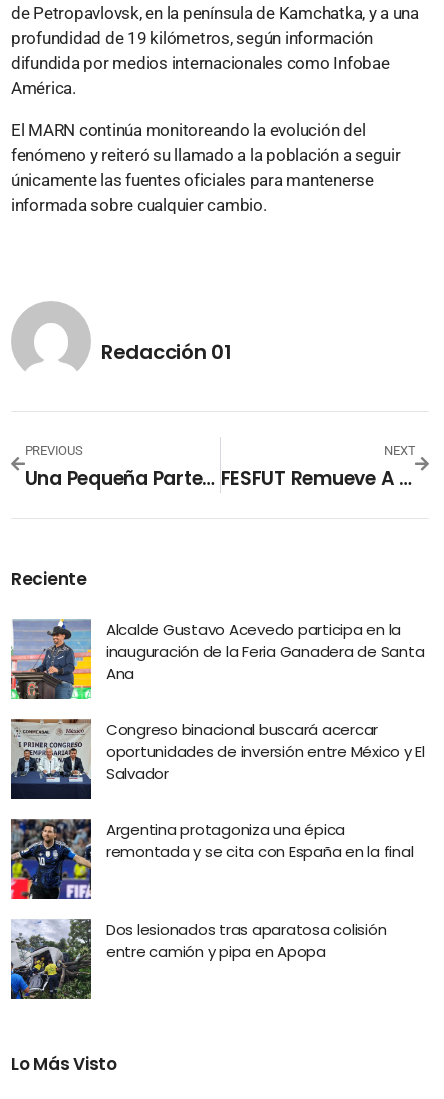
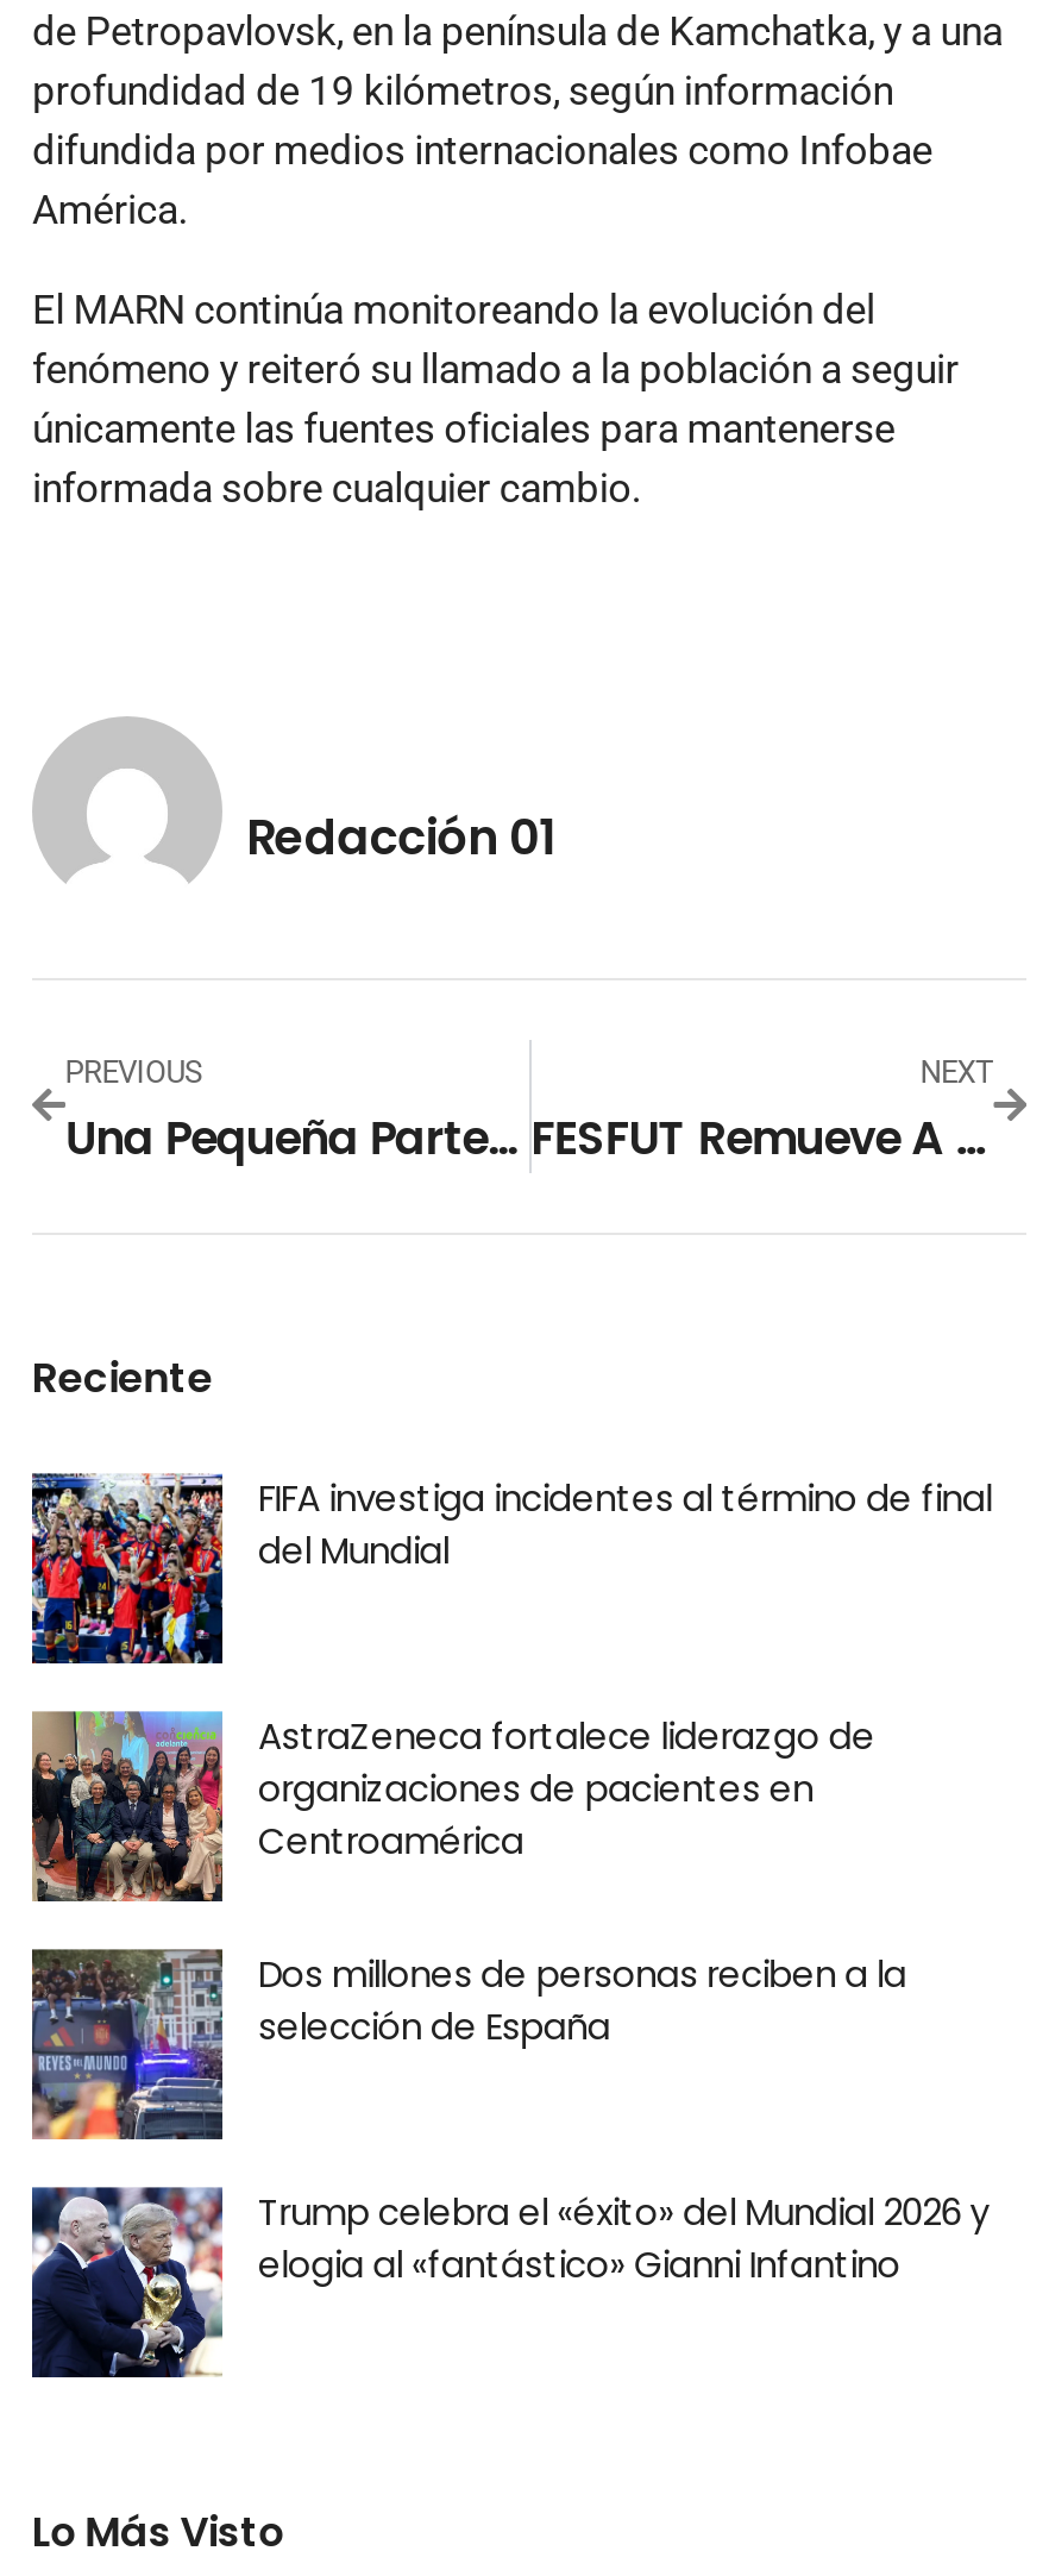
[10,619,424,700] [image] | Alcalde Gustavo Acevedo participa en la | inauguración de la Feria Ganadera de Santa | Ana -> [30,1472,992,1666] [image] | FIFA investiga incidentes al término de final | del Mundial
[10,718,425,800] [image] | Congreso binacional buscará acercar | oportunidades de inversión entre México y El | Salvador -> [30,1709,875,1904] [image] | AstraZeneca fortalece liderazgo de | organizaciones de pacientes en | Centroamérica
[10,819,413,900] [image] | Argentina protagoniza una épica | remontada y se cita con España en la final -> [30,1948,907,2142] [image] | Dos millones de personas reciben a la | selección de España
[10,918,386,1000] [image] | Dos lesionados tras aparatosa colisión | entre camión y pipa en Apopa -> [30,2185,988,2380] [image] | Trump celebra el «éxito» del Mundial 2026 y | elogia al «fantástico» Gianni Infantino

